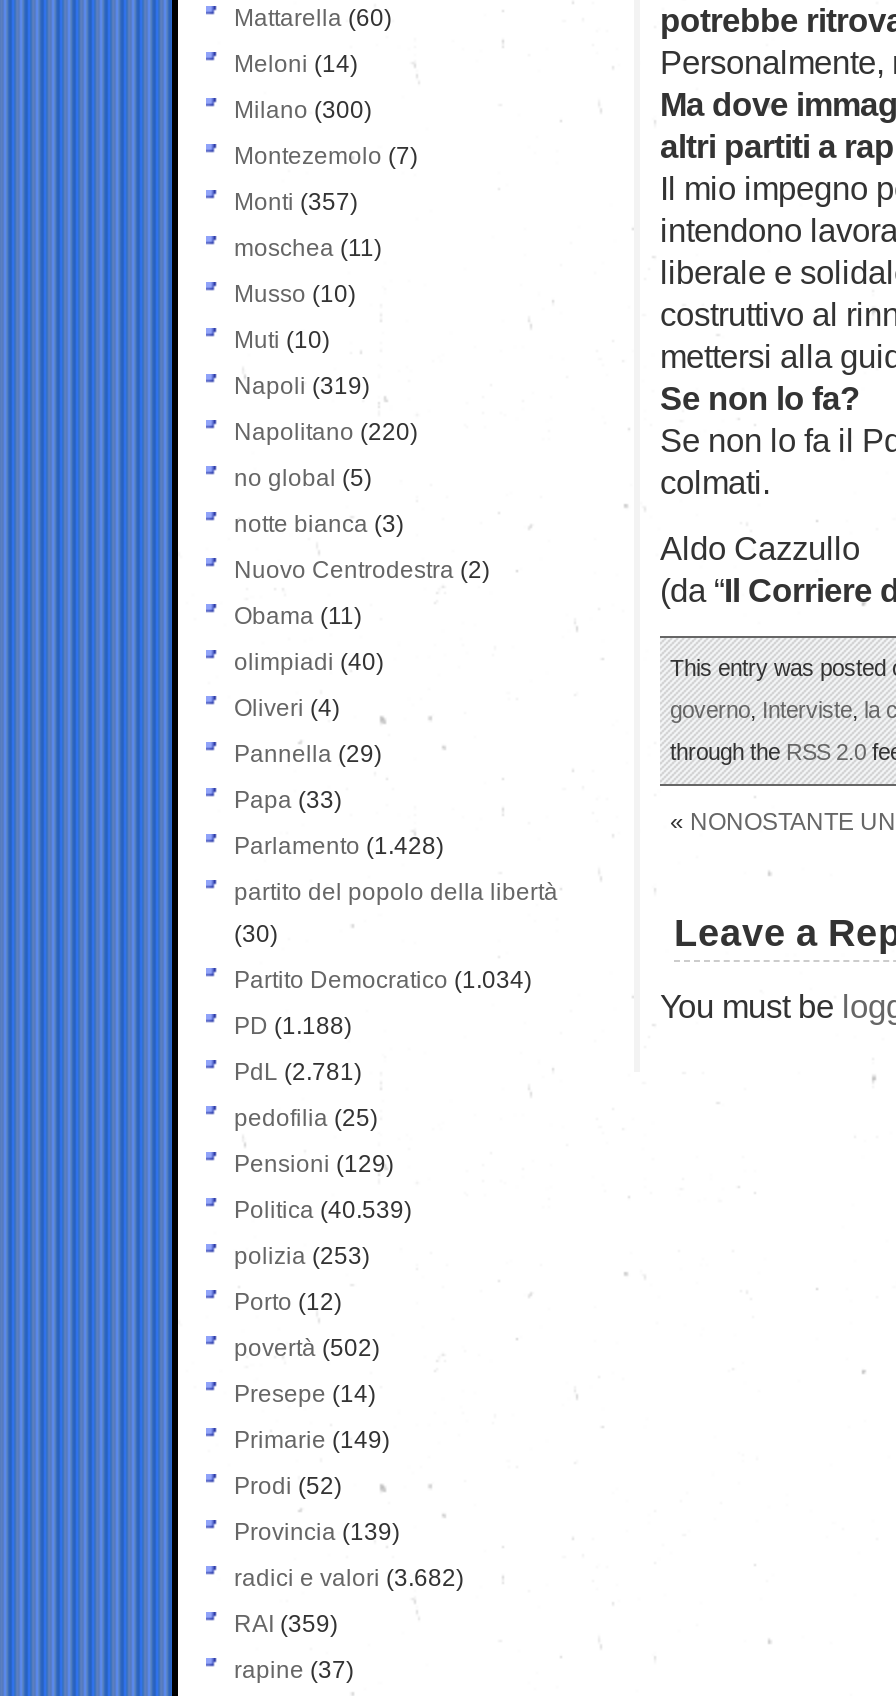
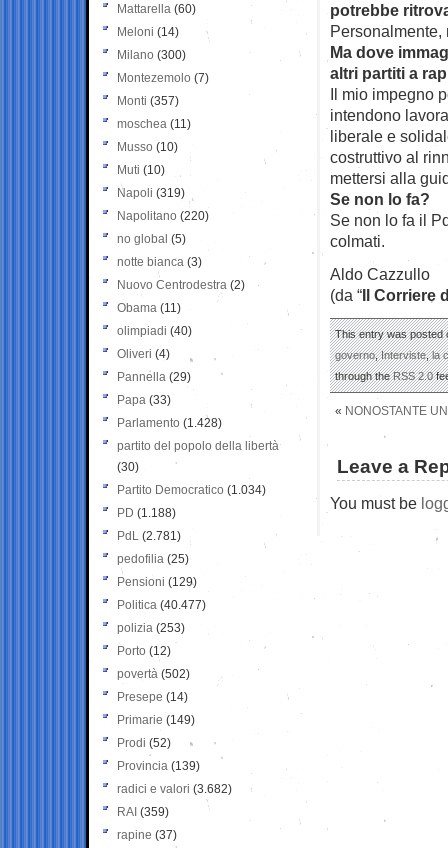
[234,1196,412,1224] Politica (40.539) -> [117,598,206,612] Politica (40.477)

